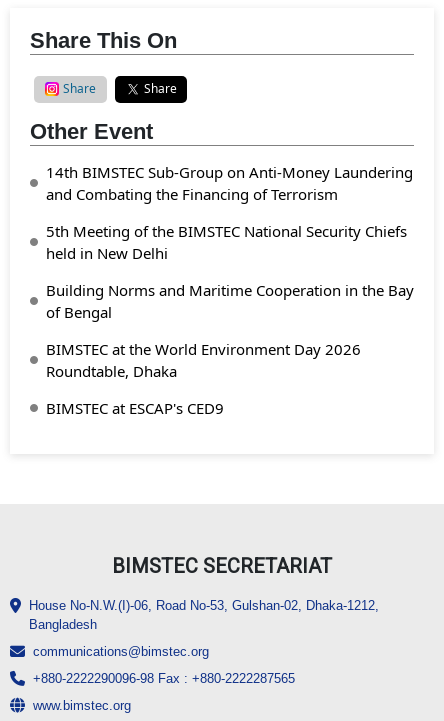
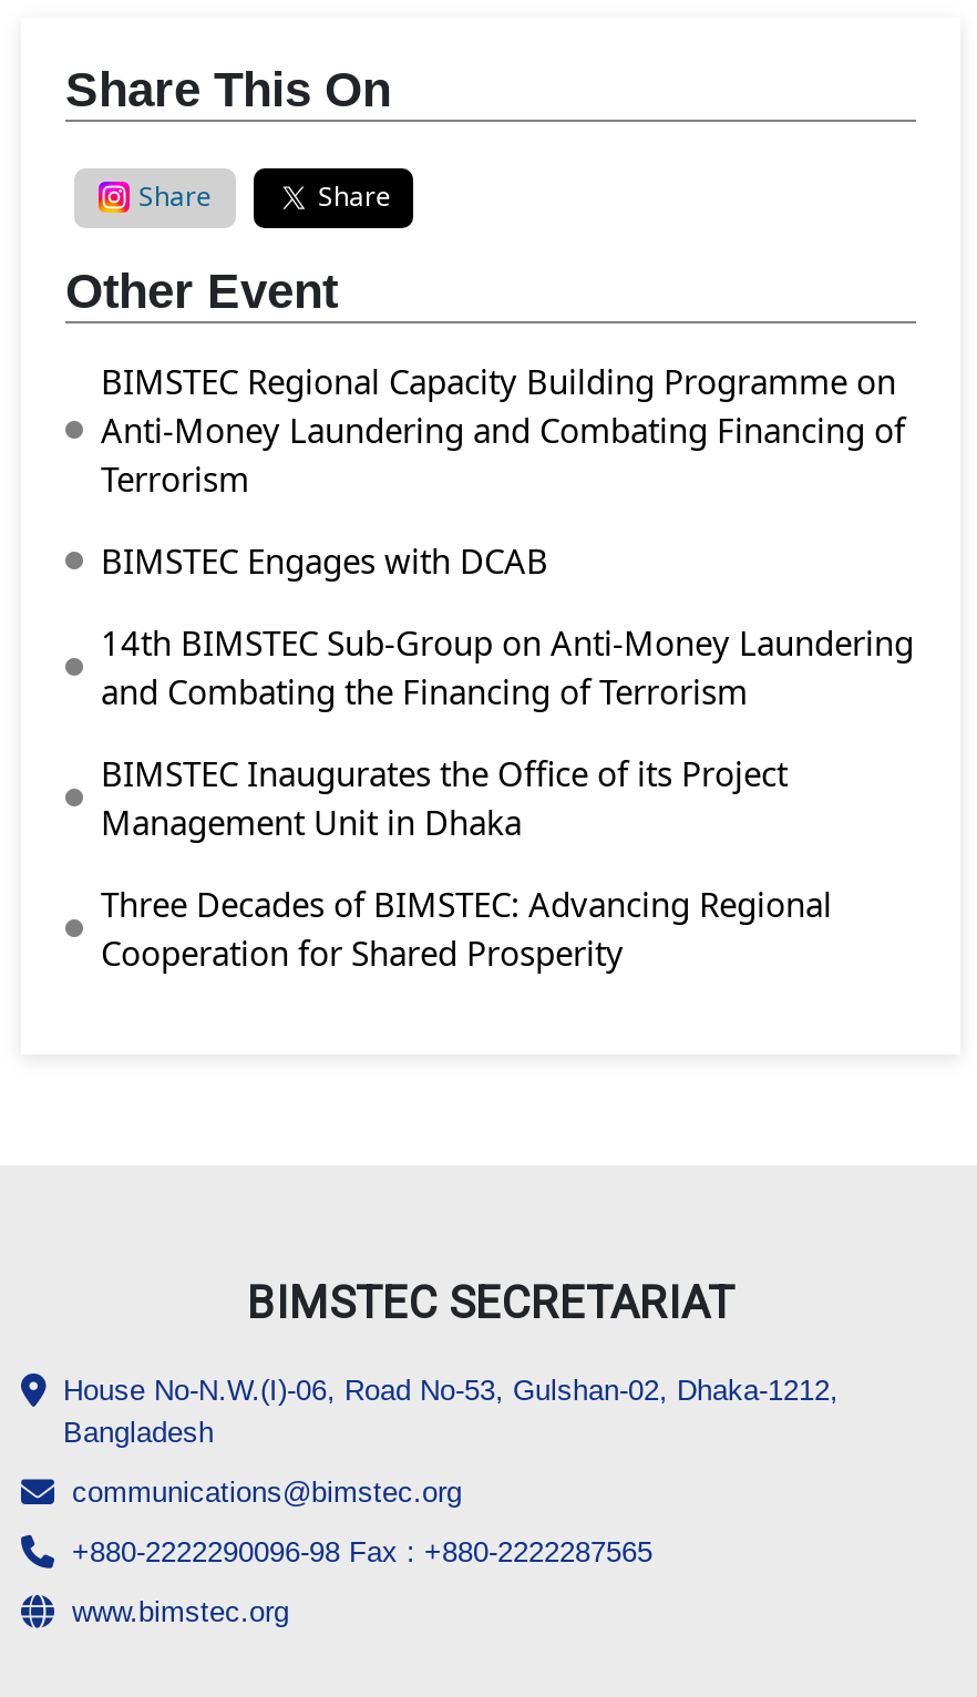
none -> [101,359,905,583] BIMSTEC Regional Capacity Building Programme on | Anti-Money Laundering and Combating Financing of | Terrorism | BIMSTEC Engages with DCAB
moved [46,162,413,204] -> [101,620,914,713]: 14th BIMSTEC Sub-Group on Anti-Money Laundering | and Combating the Financing of Terrorism
[46,221,414,418] 5th Meeting of the BIMSTEC National Security Chiefs | held in New Delhi | Building Norms and Maritime Cooperation in the Bay | of Bengal | BIMSTEC at the World Environment Day 2026 | Roundtable, Dhaka | BIMSTEC at ESCAP's CED9 -> [101,751,832,975] BIMSTEC Inaugurates the Office of its Project | Management Unit in Dhaka | Three Decades of BIMSTEC: Advancing Regional | Cooperation for Shared Prosperity

